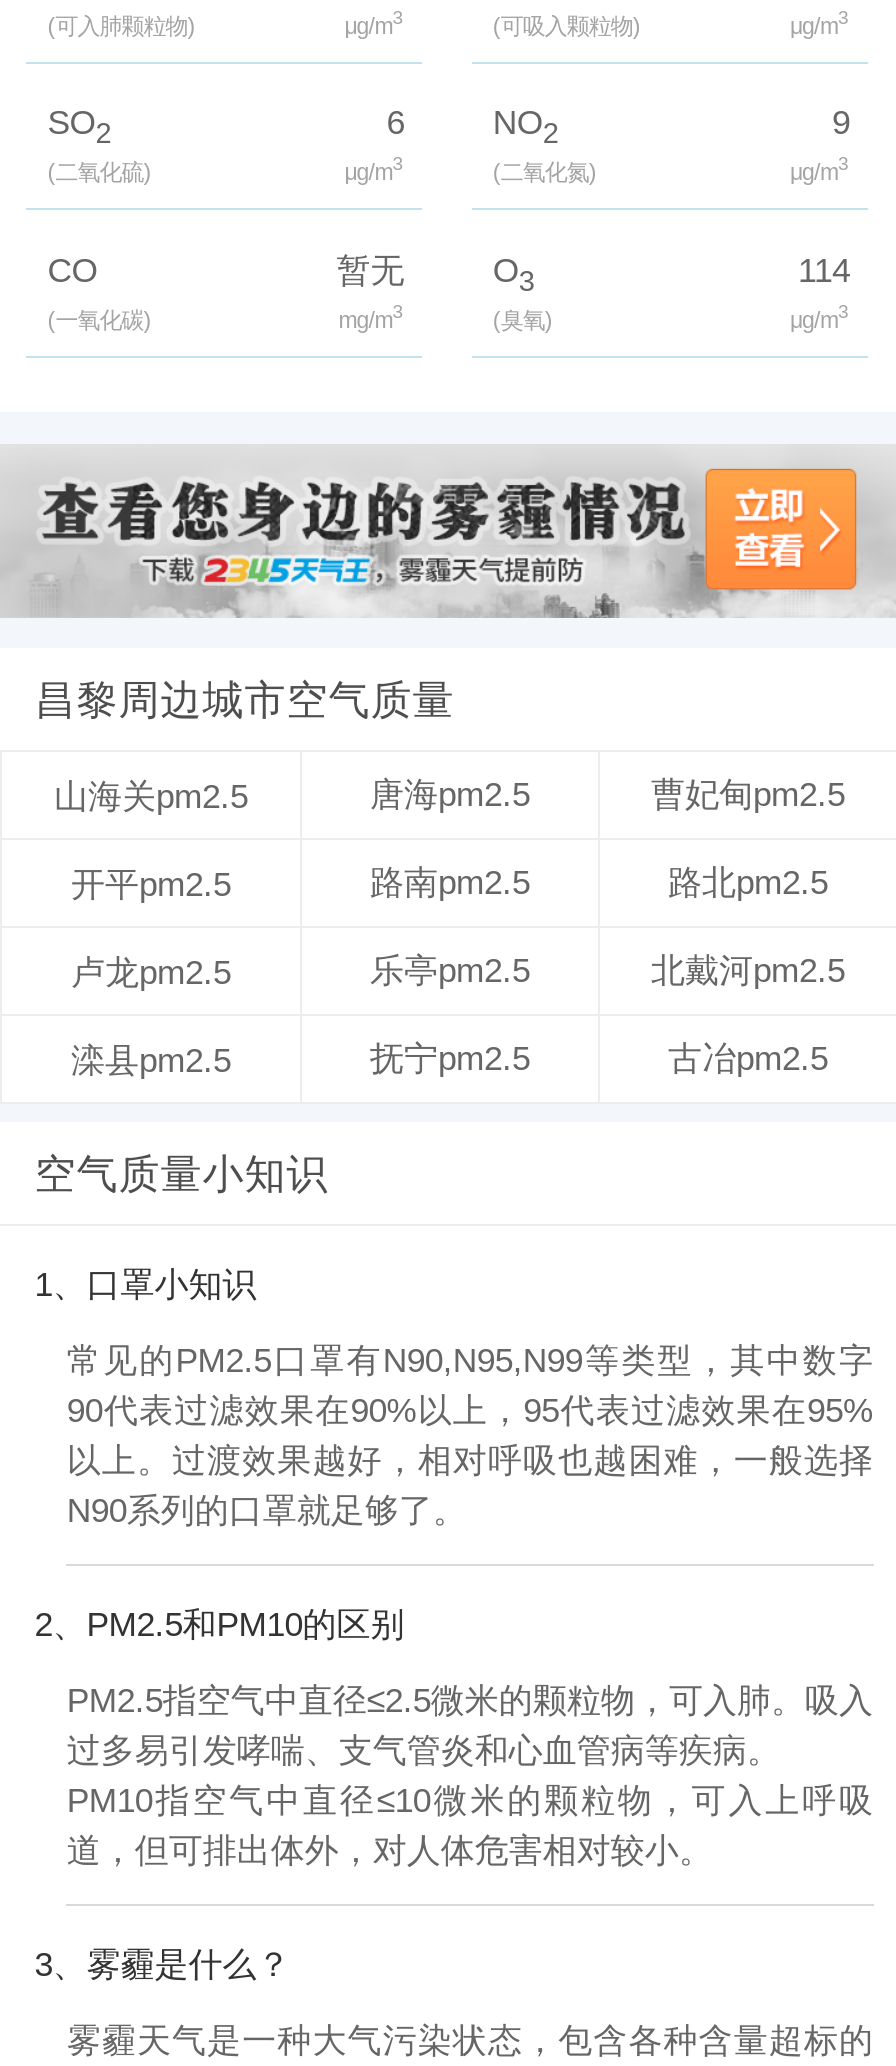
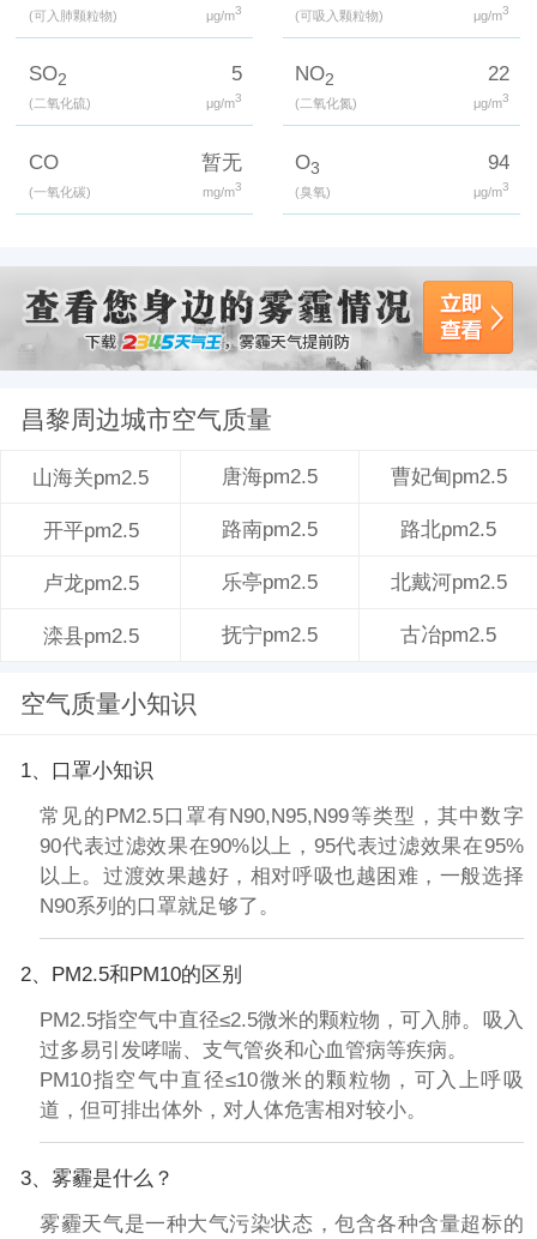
[387,103,405,143] 6 -> [232,62,242,86] 5
[832,103,850,143] 9 -> [488,62,509,86] 22
[798,249,850,289] 114 -> [488,149,509,173] 94

